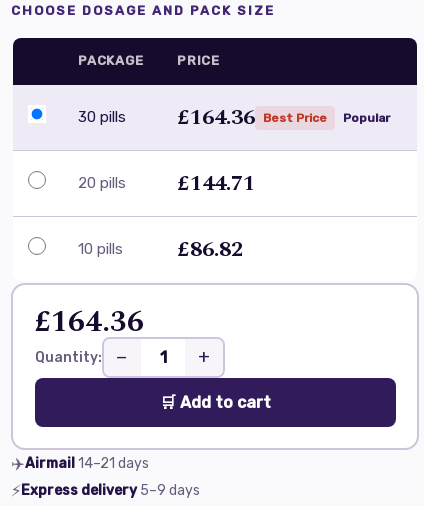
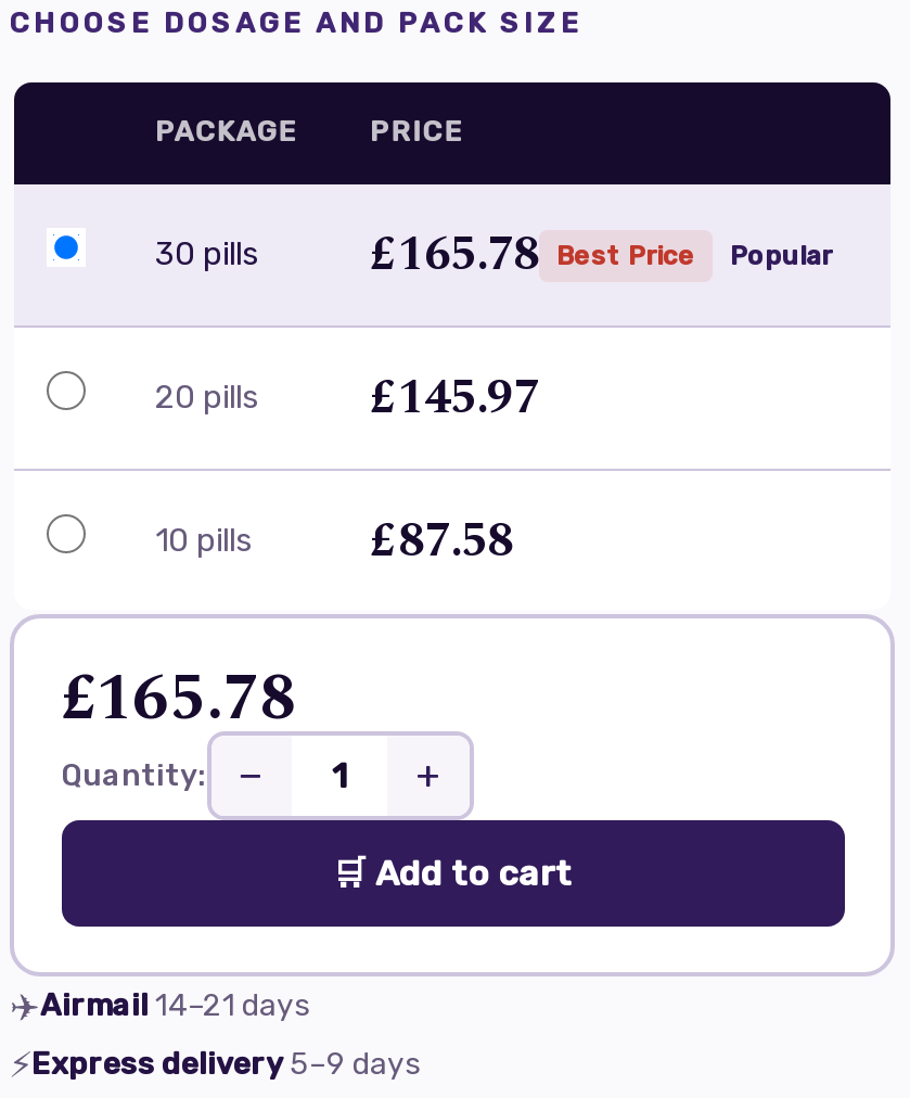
[177,101,390,134] £164.36 Best Price Popular -> [370,219,832,291] £165.78 Best Price Popular
[177,167,255,200] £144.71 -> [370,362,539,434] £145.97
[177,233,243,266] £86.82 -> [370,506,513,577] £87.58
[34,298,143,344] £164.36 -> [61,648,297,748] £165.78

